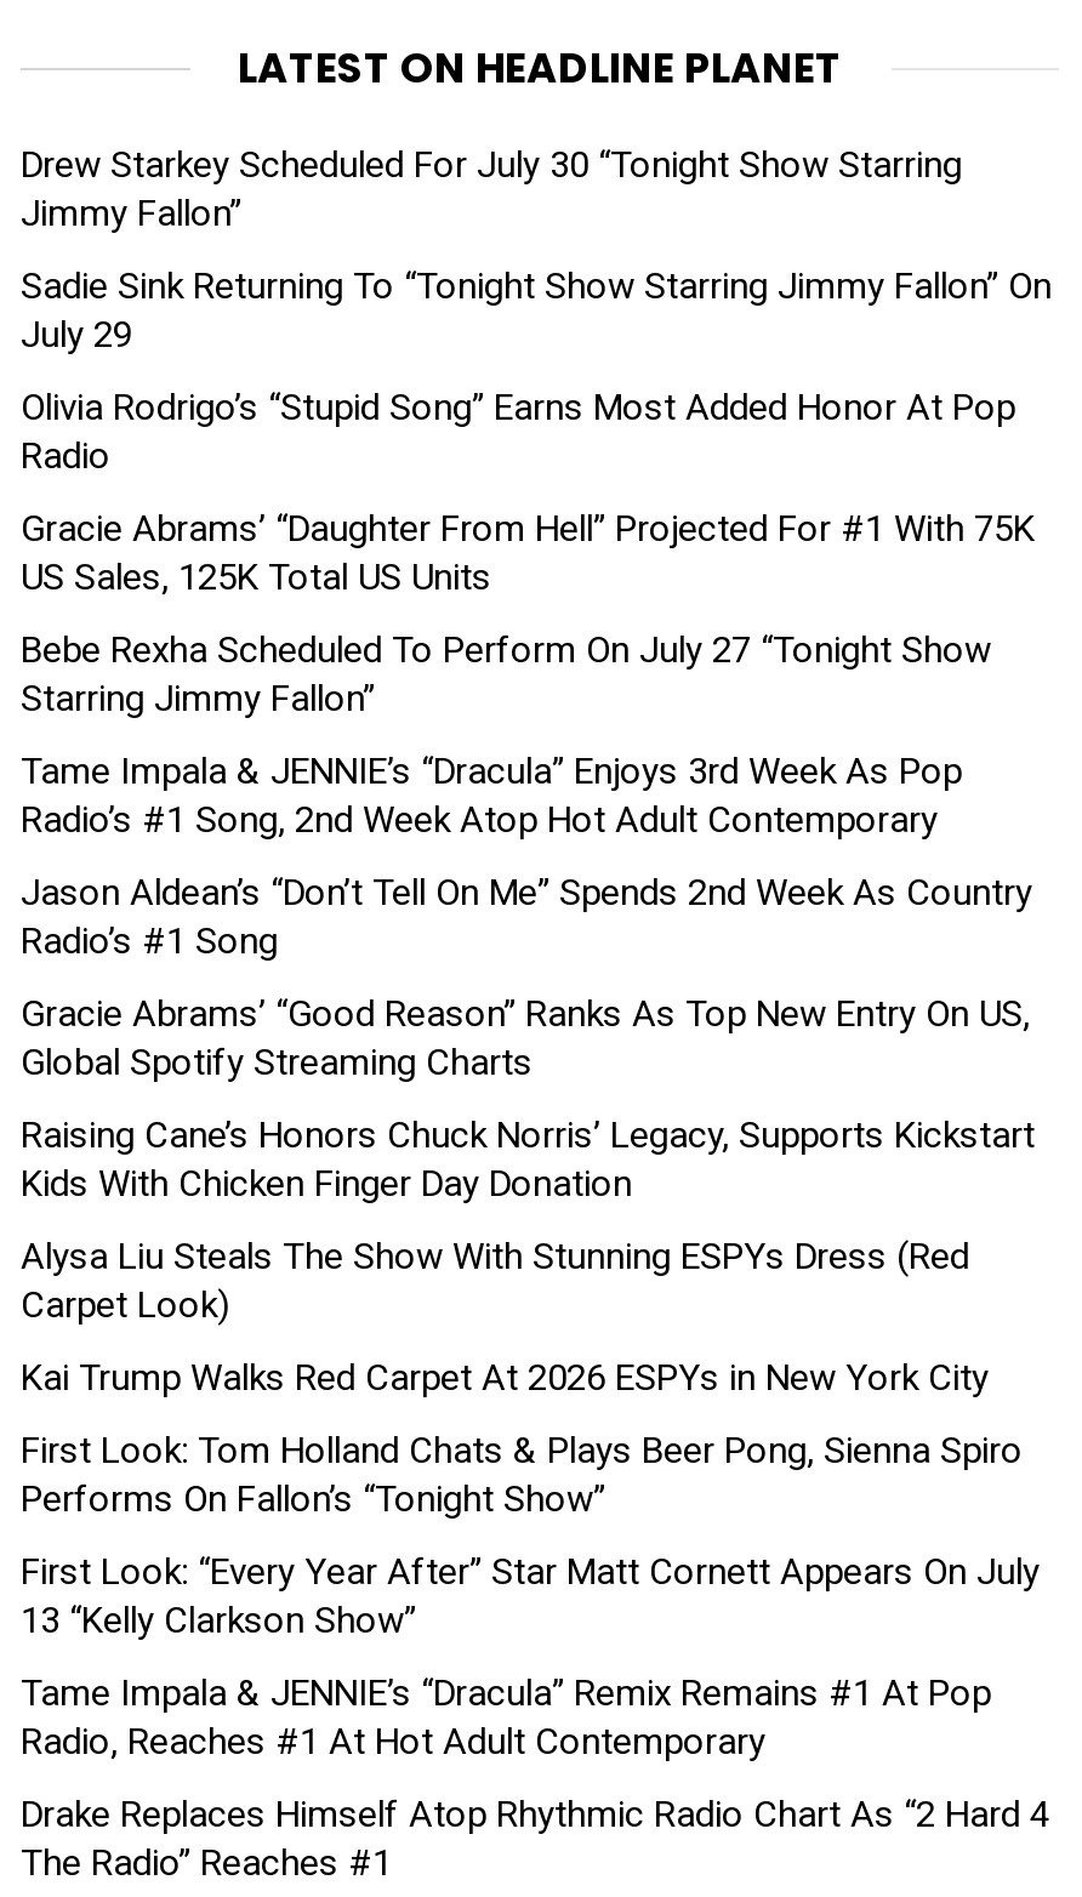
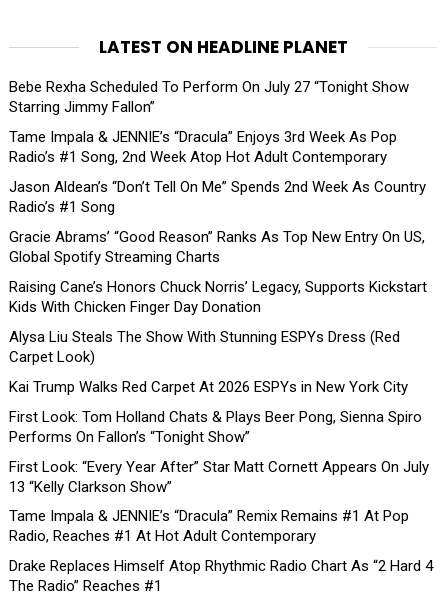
[21,143,1052,599] Drew Starkey Scheduled For July 30 “Tonight Show Starring | Jimmy Fallon” | Sadie Sink Returning To “Tonight Show Starring Jimmy Fallon” On | July 29 | Olivia Rodrigo’s “Stupid Song” Earns Most Added Honor At Pop | Radio | Gracie Abrams’ “Daughter From Hell” Projected For #1 With 75K | US Sales, 125K Total US Units -> none

